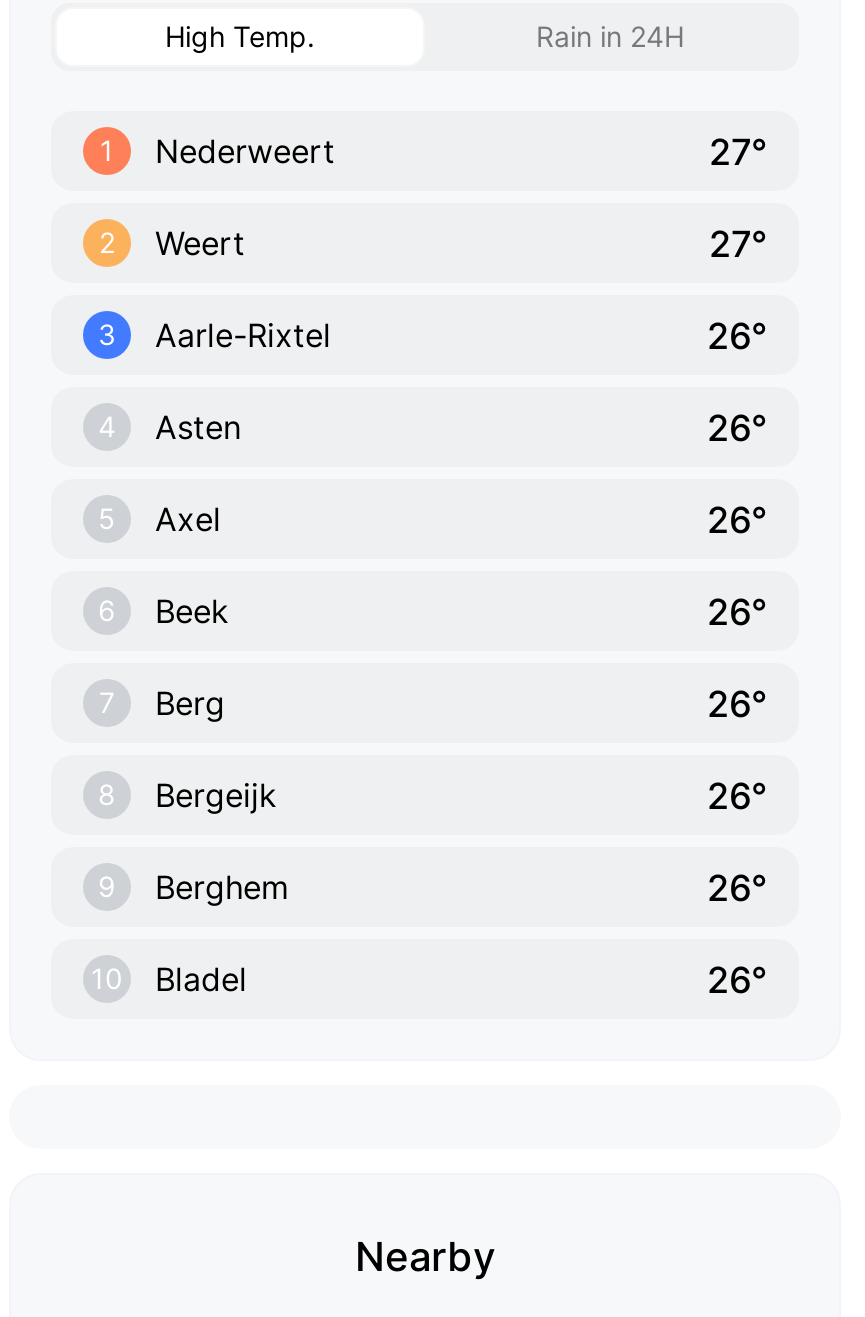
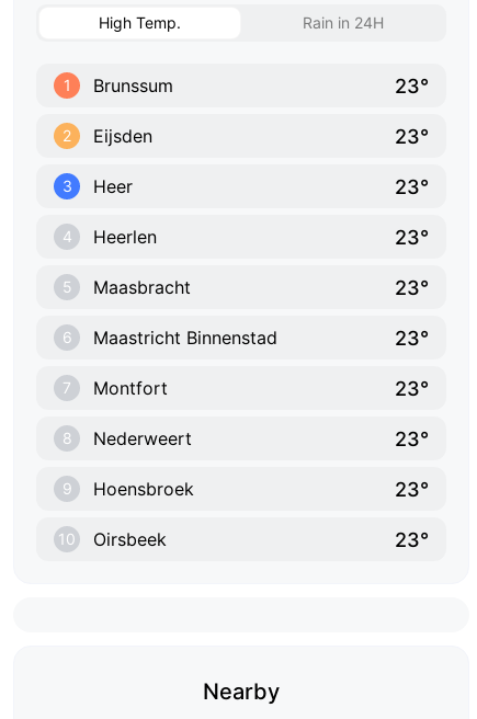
[155,130,767,172] Nederweert | 27° -> [93,74,429,97] Brunssum | 23°
[155,222,767,264] Weert | 27° -> [93,125,429,148] Eijsden | 23°
[155,314,767,356] Aarle-Rixtel | 26° -> [93,175,429,198] Heer | 23°
[155,406,767,448] Asten | 26° -> [93,225,429,248] Heerlen | 23°
[155,498,767,540] Axel | 26° -> [93,276,429,299] Maasbracht | 23°
[155,590,767,632] Beek | 26° -> [93,326,429,349] Maastricht Binnenstad | 23°
[155,682,767,724] Berg | 26° -> [93,377,429,400] Montfort | 23°
[155,774,767,816] Bergeijk | 26° -> [93,427,429,450] Nederweert | 23°
[155,866,767,908] Berghem | 26° -> [93,477,429,500] Hoensbroek | 23°
[155,958,767,1000] Bladel | 26° -> [93,528,429,551] Oirsbeek | 23°

